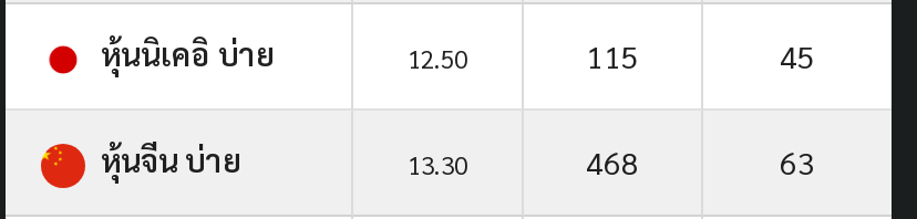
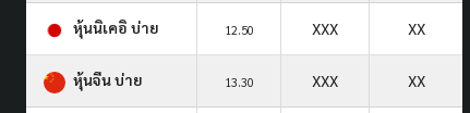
[586,35,815,75] 115 | 45 -> [312,18,425,38] XXX | XX
[586,141,815,181] 468 | 63 -> [312,70,425,90] XXX | XX

